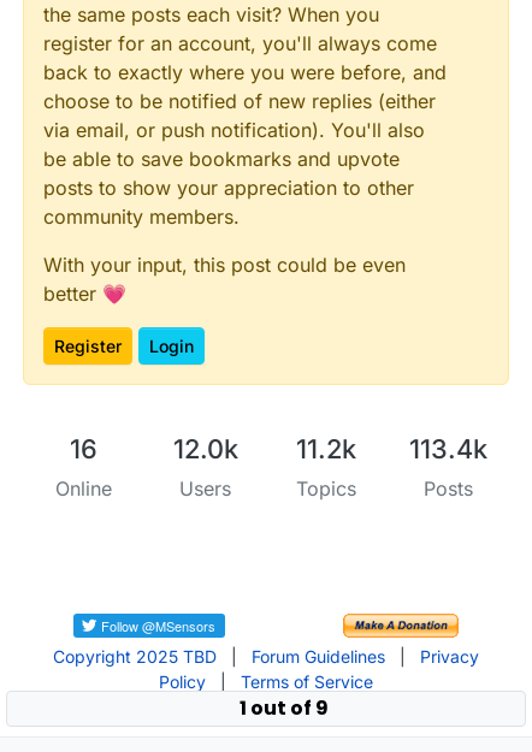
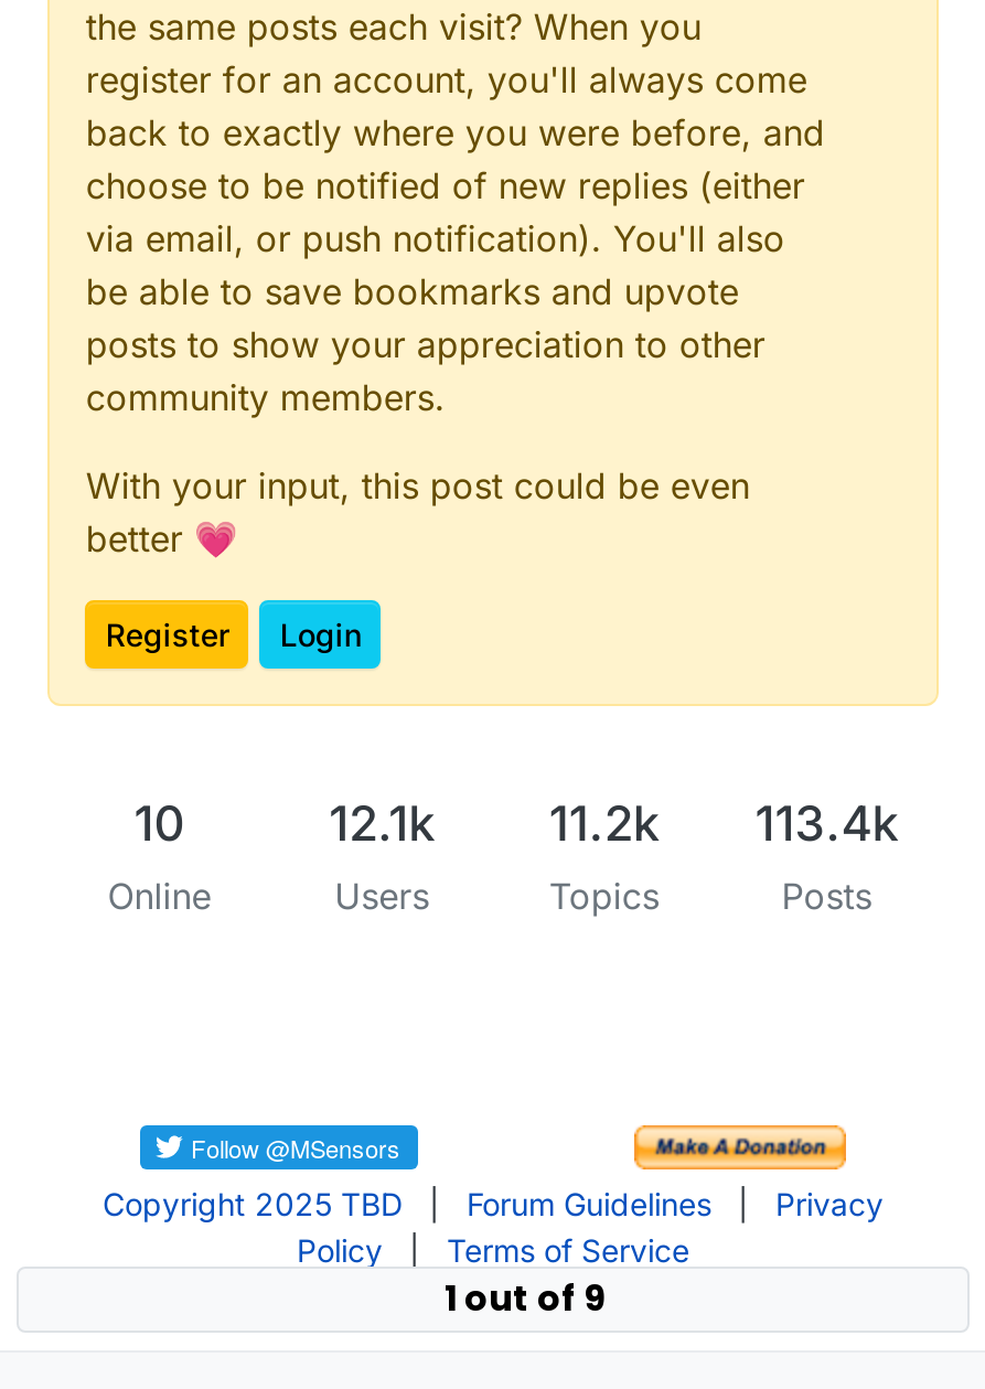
[70,434,98,465] 16 -> [134,795,185,853] 10
[173,434,487,465] 12.0k 11.2k 113.4k -> [329,795,898,853] 12.1k 11.2k 113.4k

